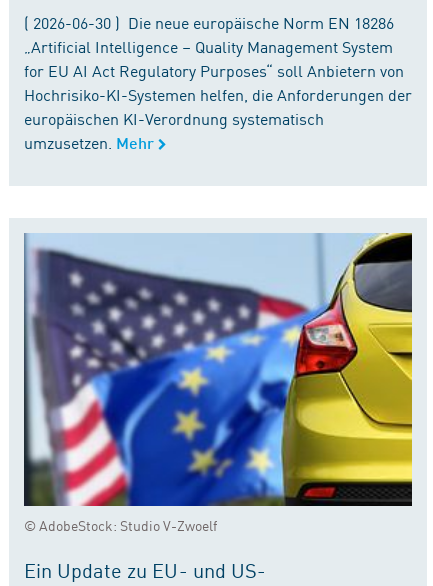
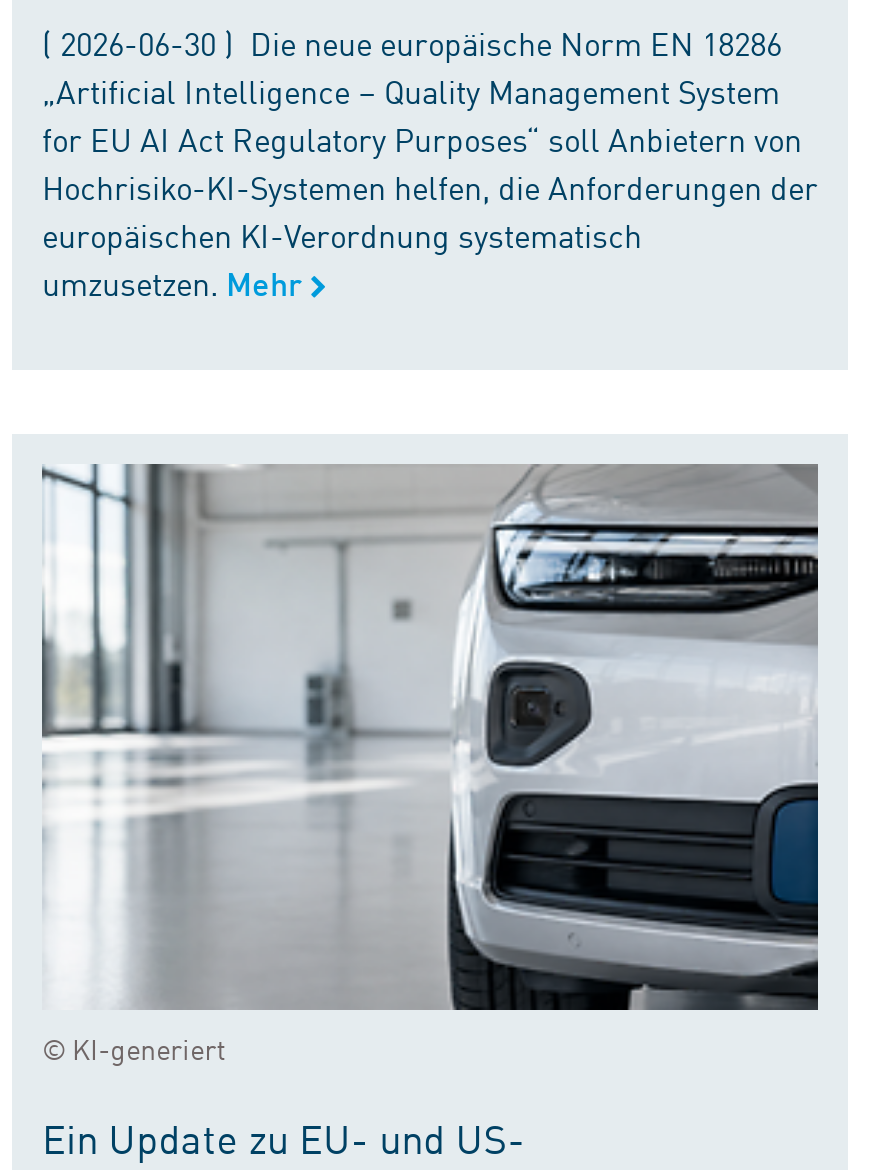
[23,233,413,535] [image] | © AdobeStock: Studio V-Zwoelf -> [42,462,820,1068] [image] | © KI-generiert

